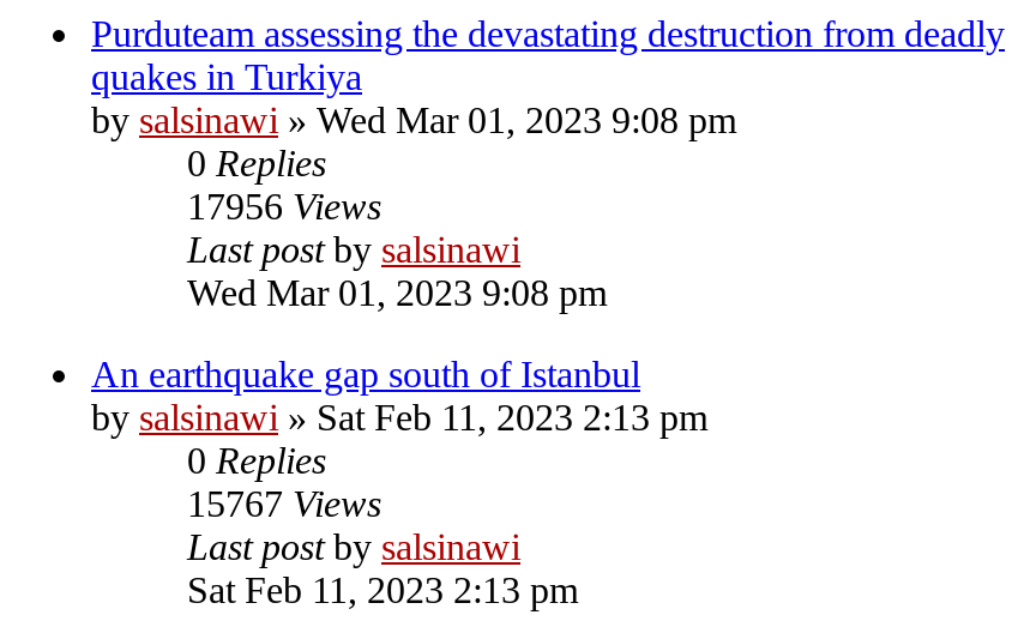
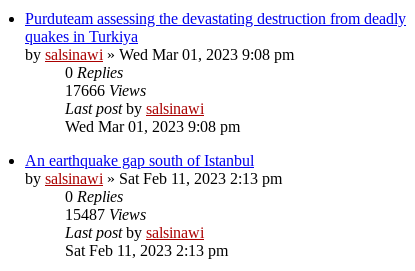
[187,186,381,226] 17956 Views -> [65,82,146,99] 17666 Views
[187,483,381,524] 15767 Views -> [65,206,146,223] 15487 Views

